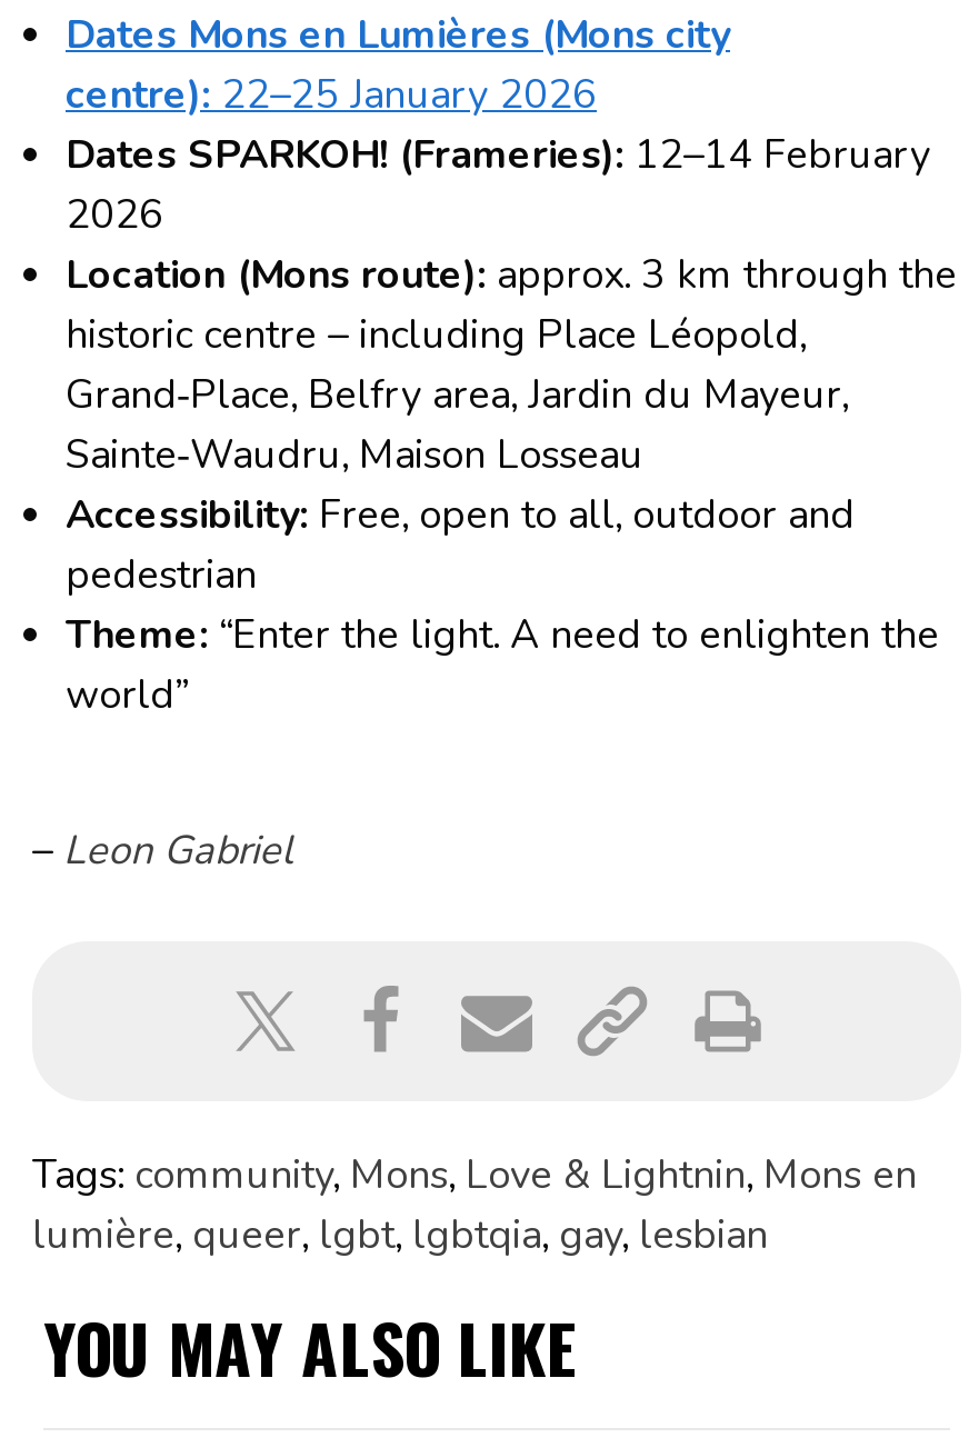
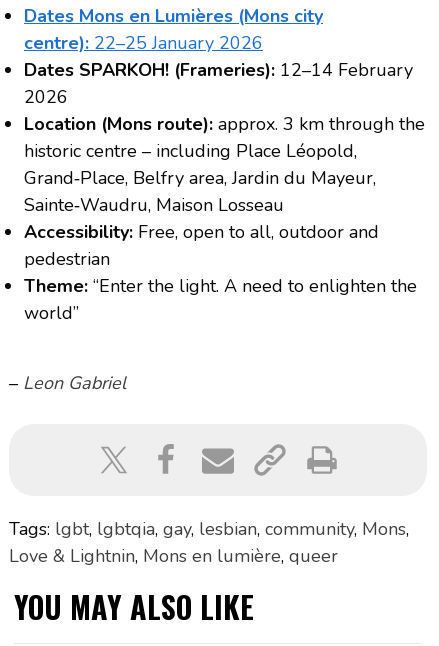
[32,1148,917,1261] Tags: community, Mons, Love & Lightnin, Mons en | lumière, queer, lgbt, lgbtqia, gay, lesbian -> [9,516,409,567] Tags: lgbt, lgbtqia, gay, lesbian, community, Mons, | Love & Lightnin, Mons en lumière, queer

